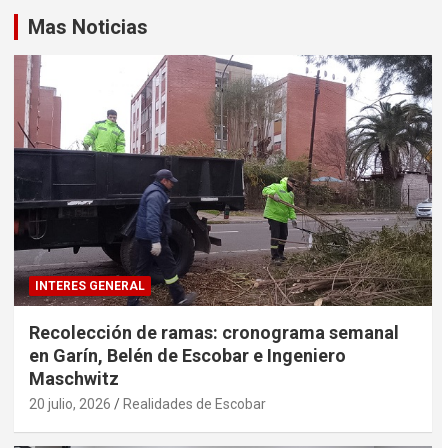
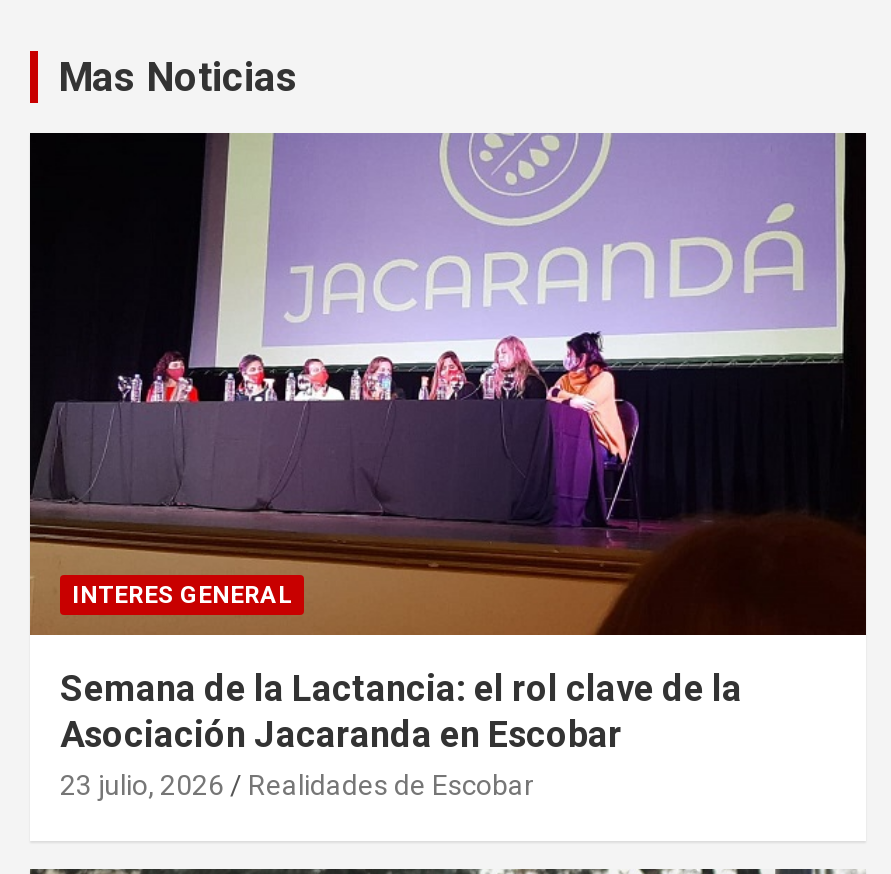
[13,54,433,412] [image] | Recolección de ramas: cronograma semanal | en Garín, Belén de Escobar e Ingeniero | Maschwitz | 20 julio, 2026 -> [28,130,868,802] [image] | Semana de la Lactancia: el rol clave de la | Asociación Jacaranda en Escobar | 23 julio, 2026

